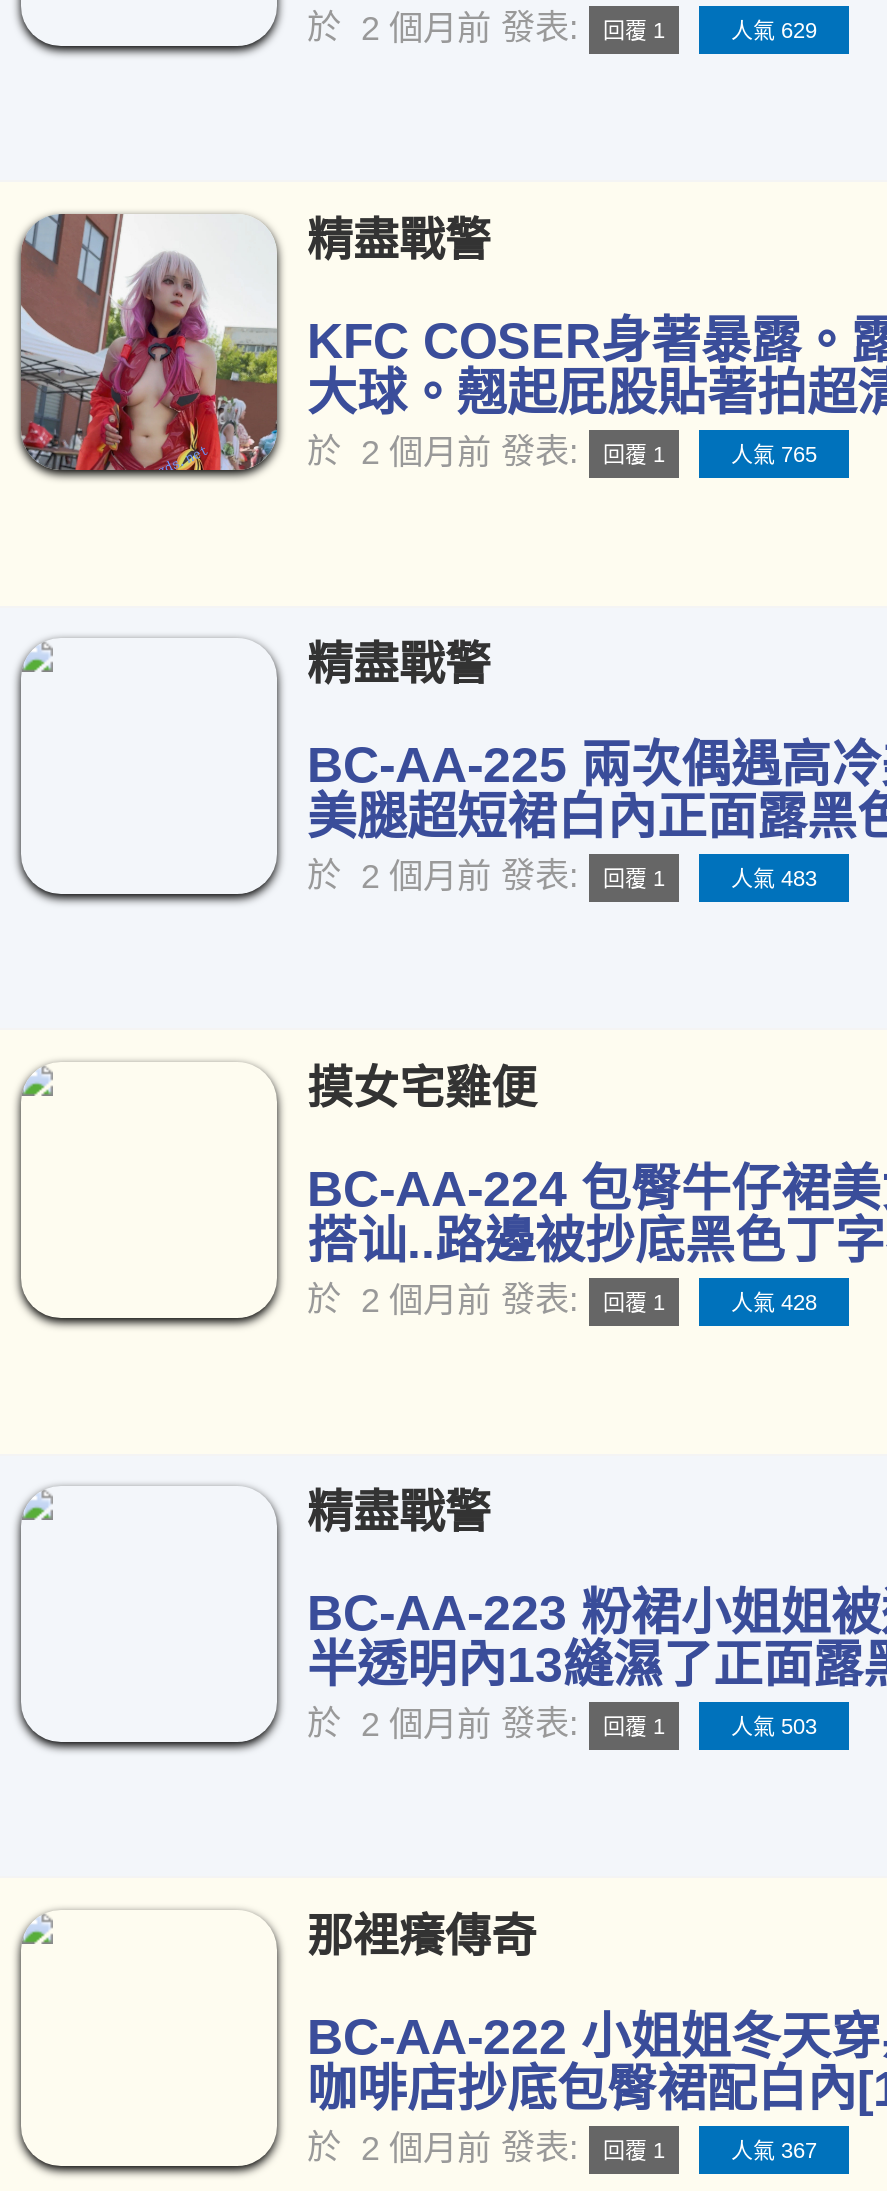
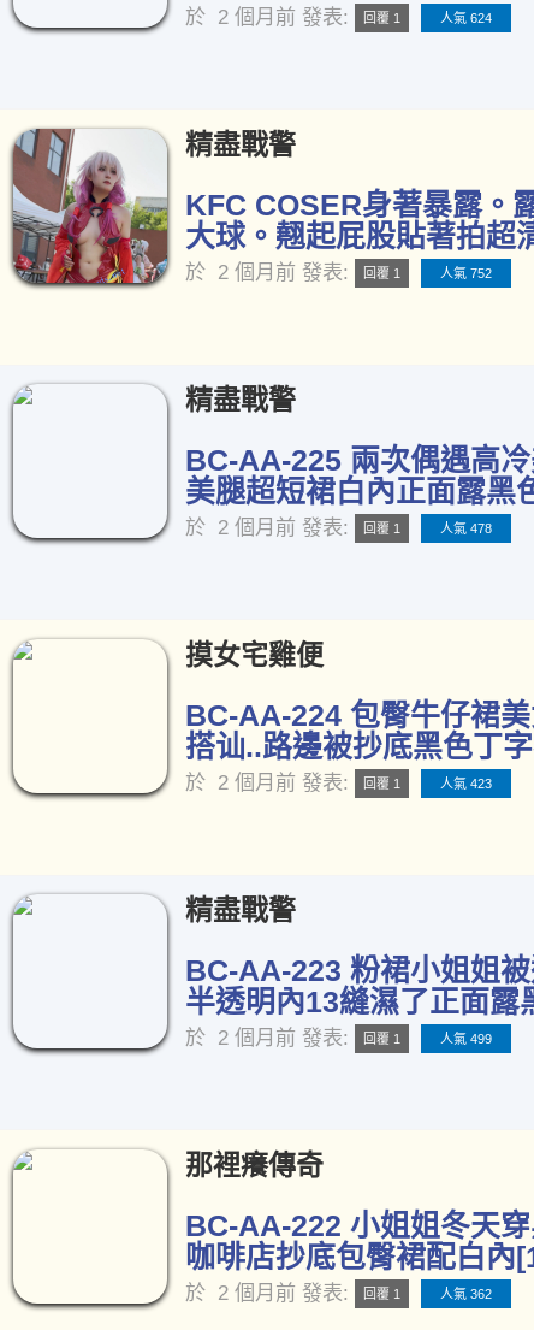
[731,18,817,42] 人氣 629 -> [440,11,492,25] 人氣 624
[731,442,817,466] 人氣 765 -> [440,266,492,280] 人氣 752
[731,866,817,890] 人氣 483 -> [440,521,492,536] 人氣 478
[731,1290,817,1314] 人氣 428 -> [440,776,492,791] 人氣 423
[731,1714,817,1738] 人氣 503 -> [440,1032,492,1046] 人氣 499
[731,2138,817,2162] 人氣 367 -> [440,1287,492,1301] 人氣 362

